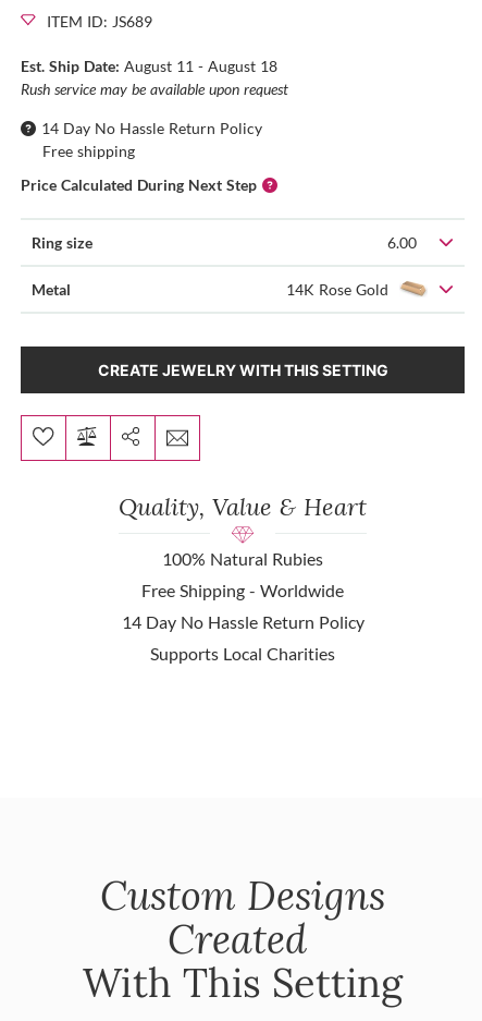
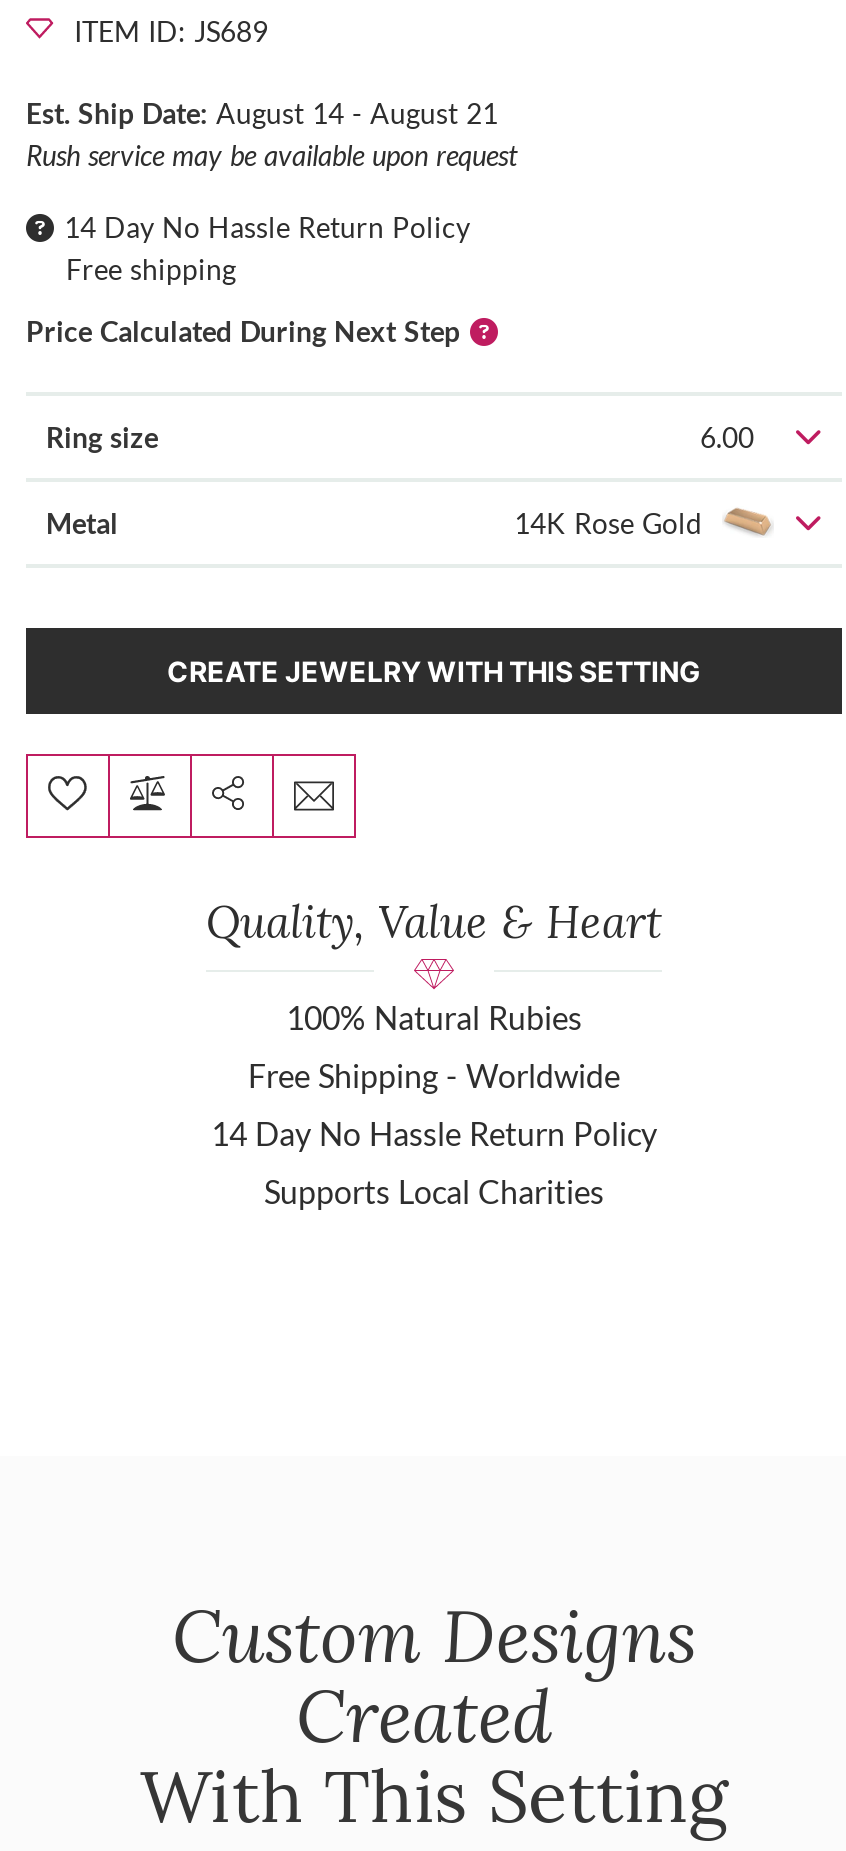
[21,56,277,75] Est. Ship Date: August 11 - August 18 -> [26,95,498,129] Est. Ship Date: August 14 - August 21

